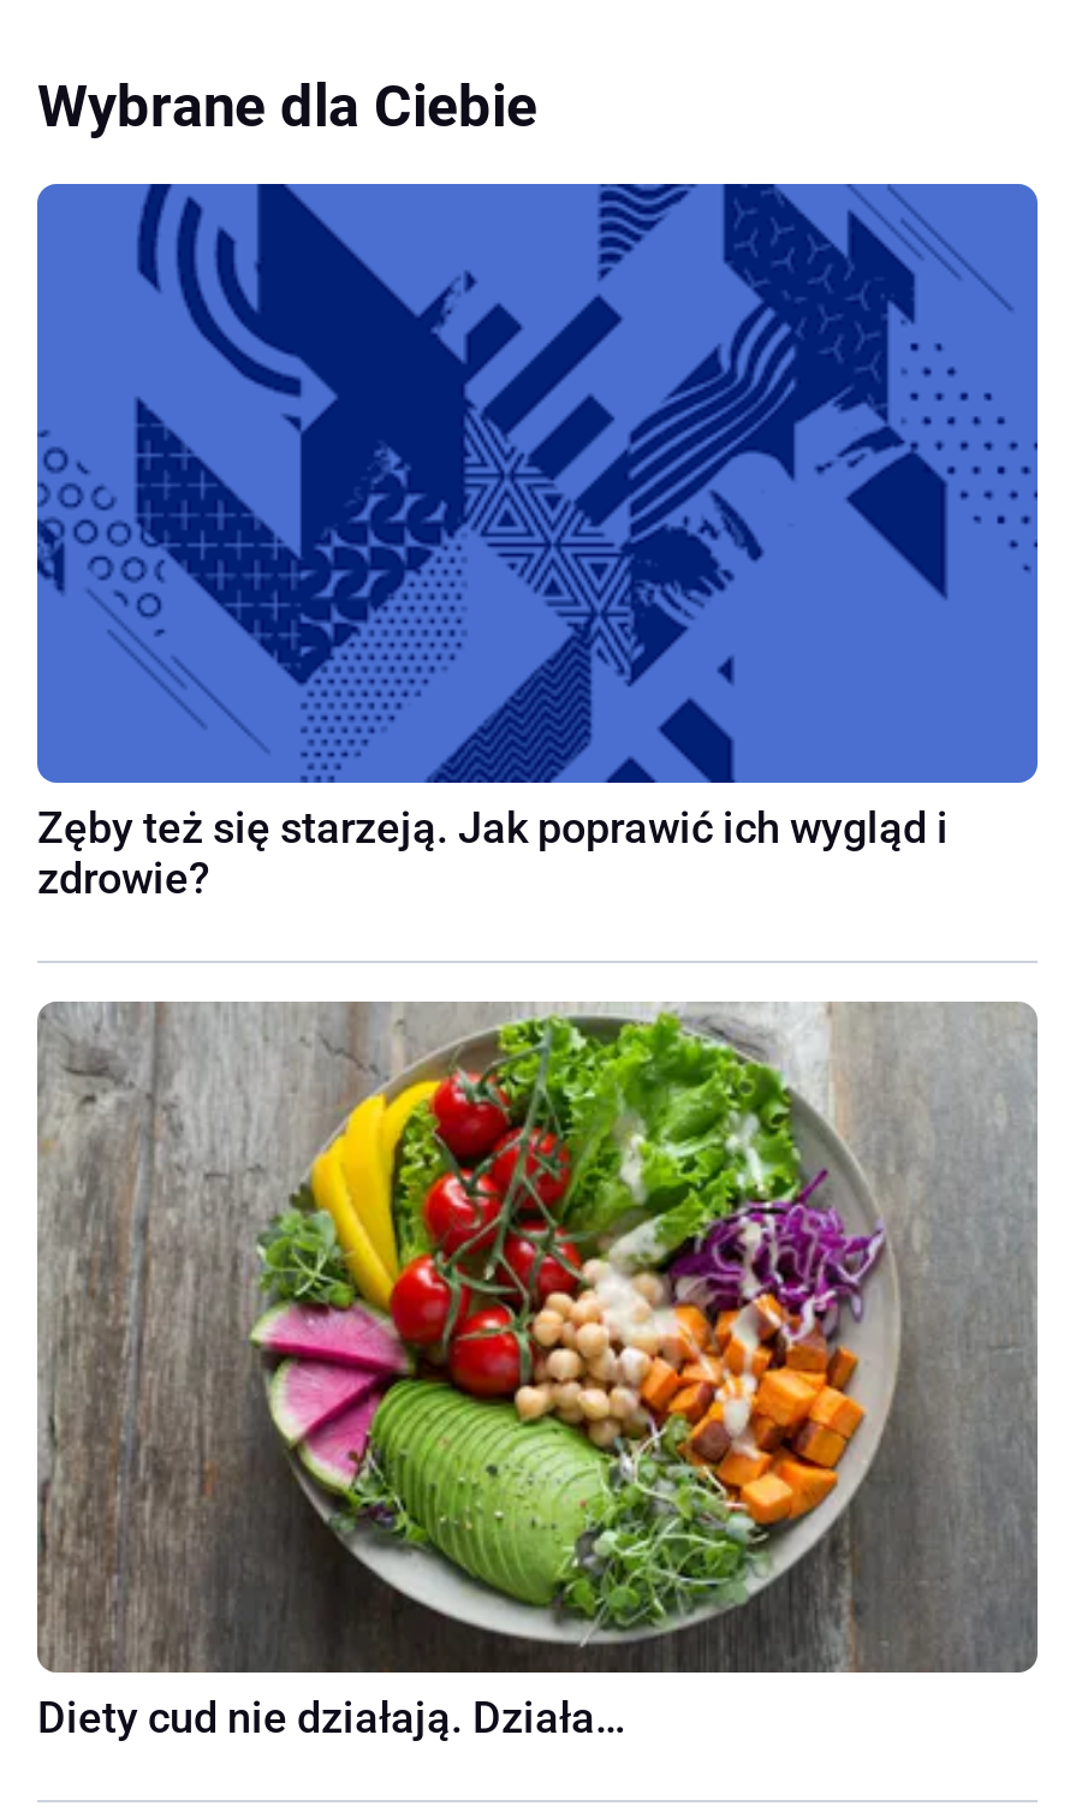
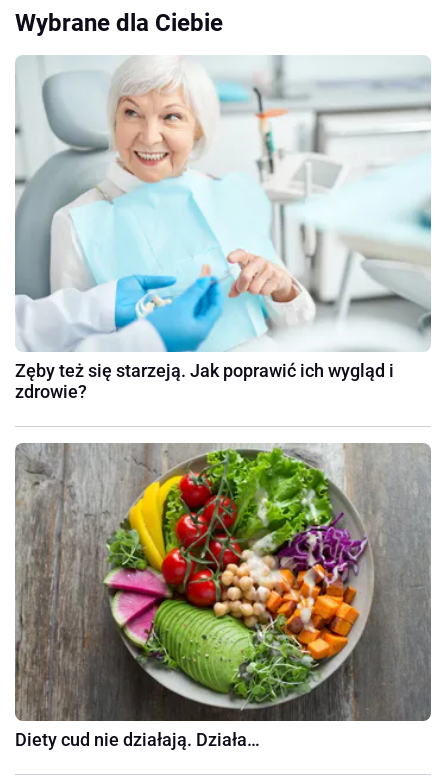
[35,182,1040,785] [image] -> [14,56,432,353] [image]

